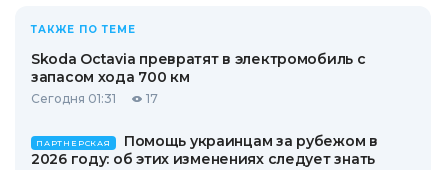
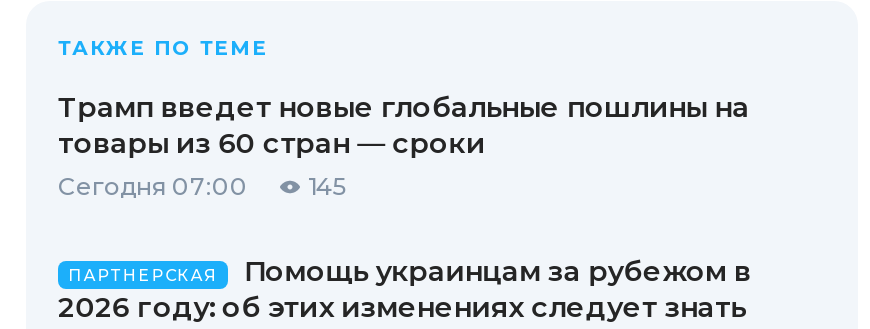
[31,50,365,106] Skoda Octavia превратят в электромобиль с | запасом хода 700 км | Сегодня 01:31 | 17 -> [58,88,750,200] Трамп введет новые глобальные пошлины на | товары из 60 стран — сроки | Сегодня 07:00 | 145

